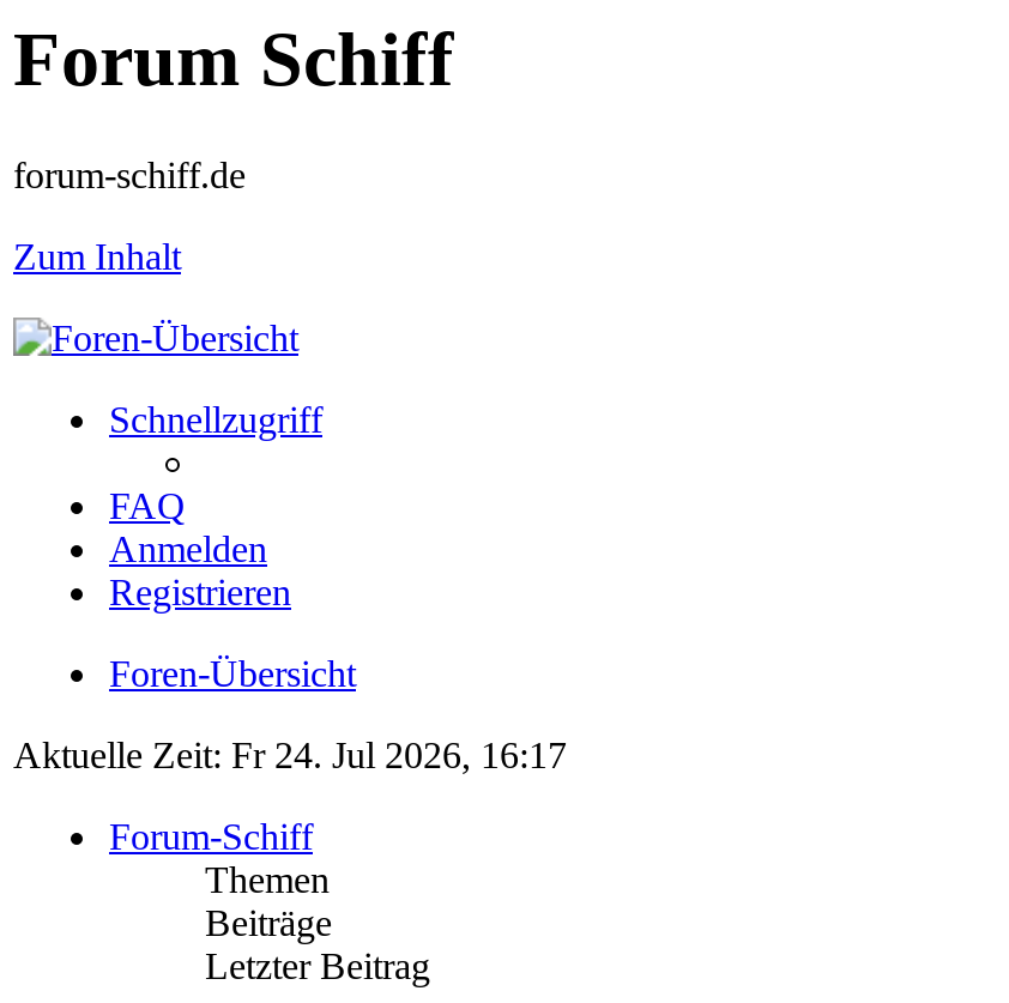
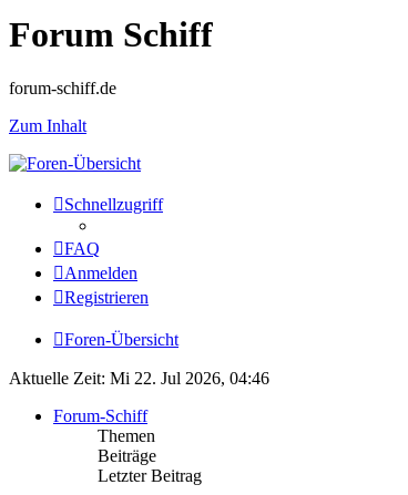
[13,735,567,776] Aktuelle Zeit: Fr 24. Jul 2026, 16:17 -> [9,369,269,388] Aktuelle Zeit: Mi 22. Jul 2026, 04:46

